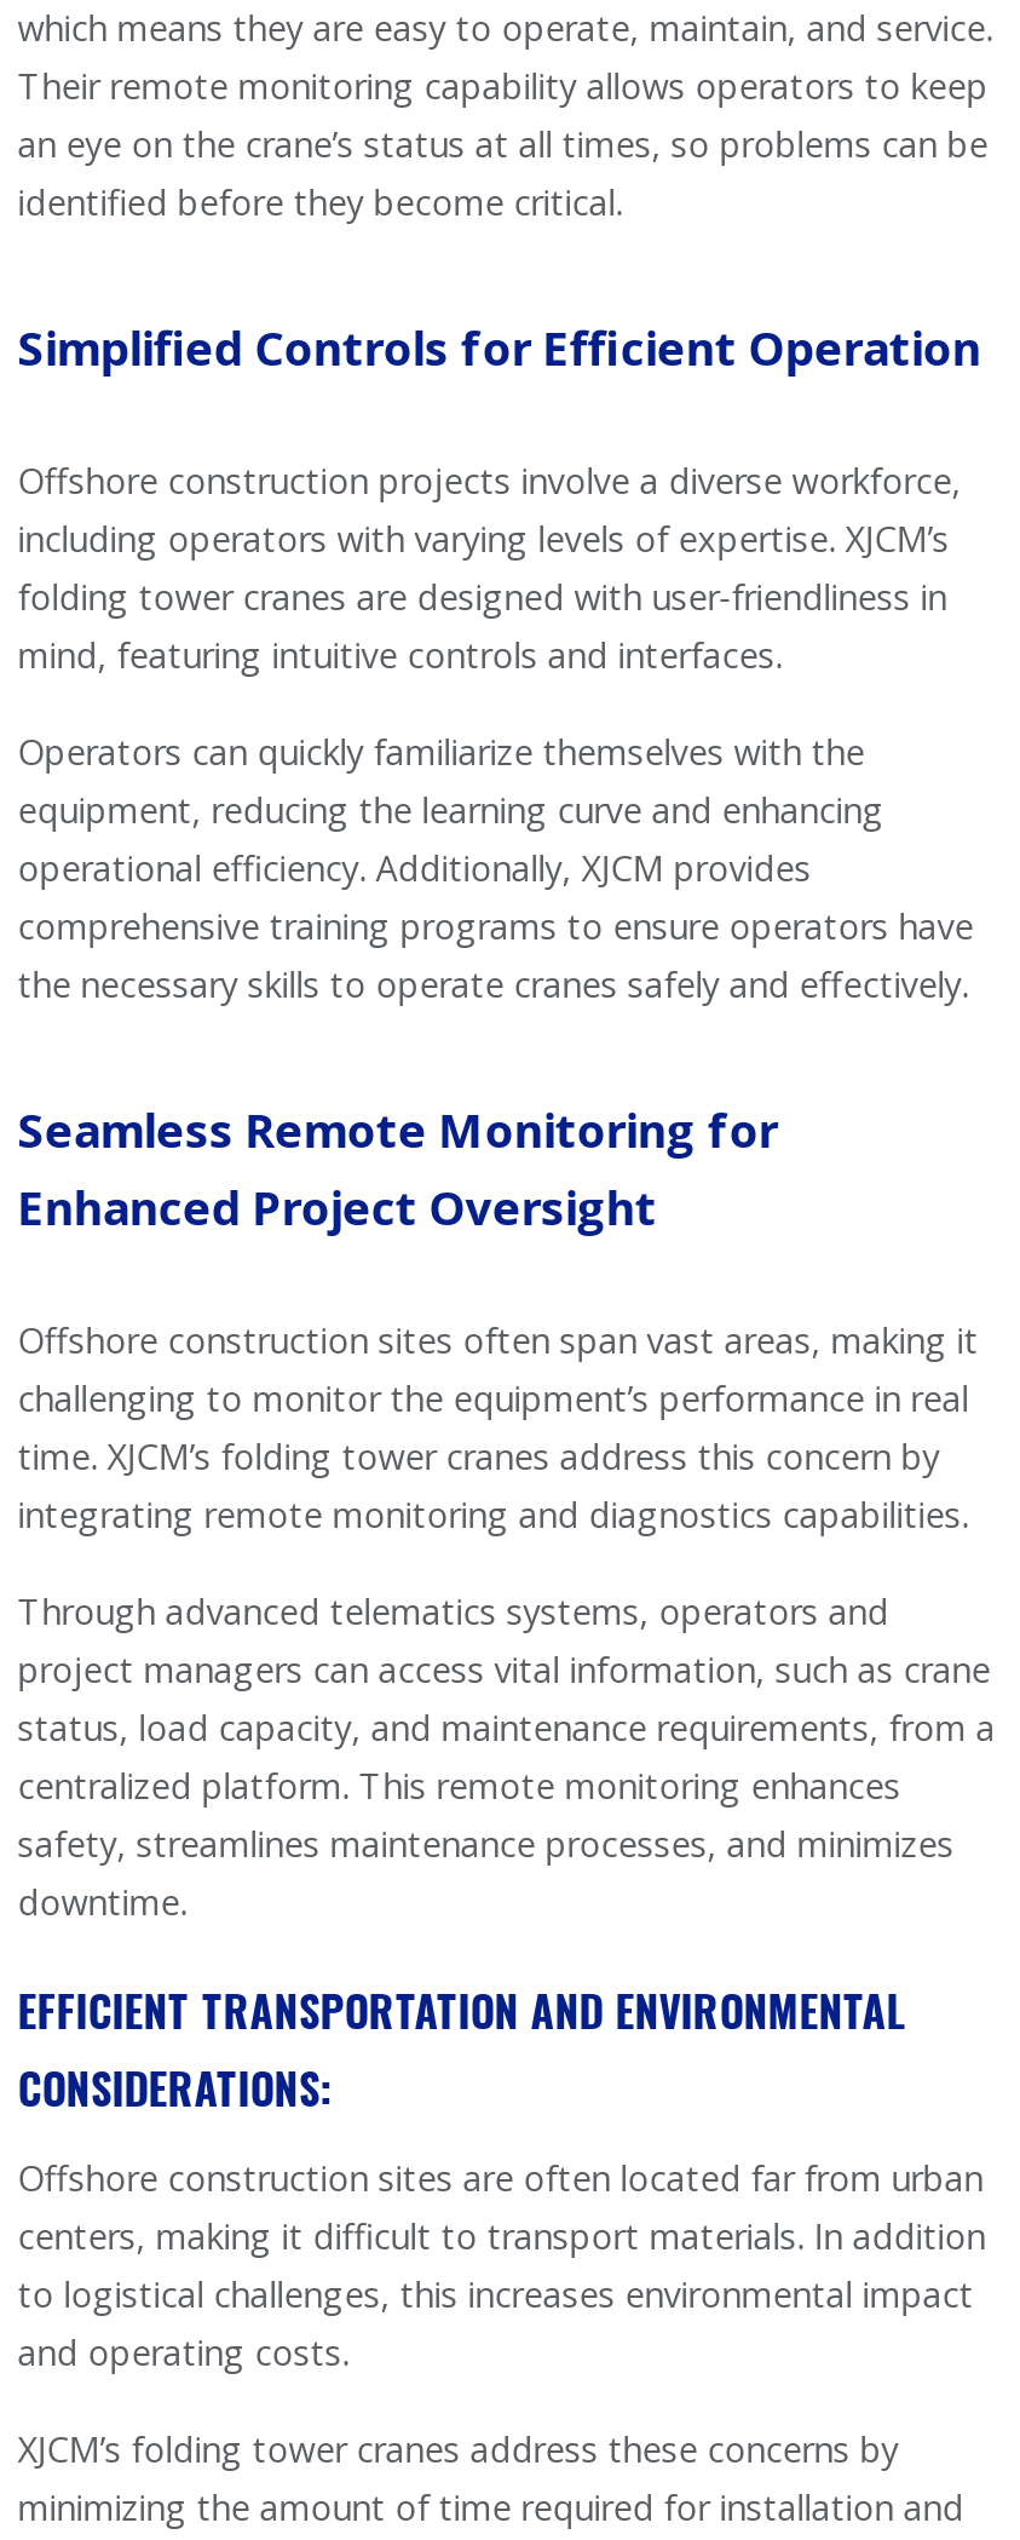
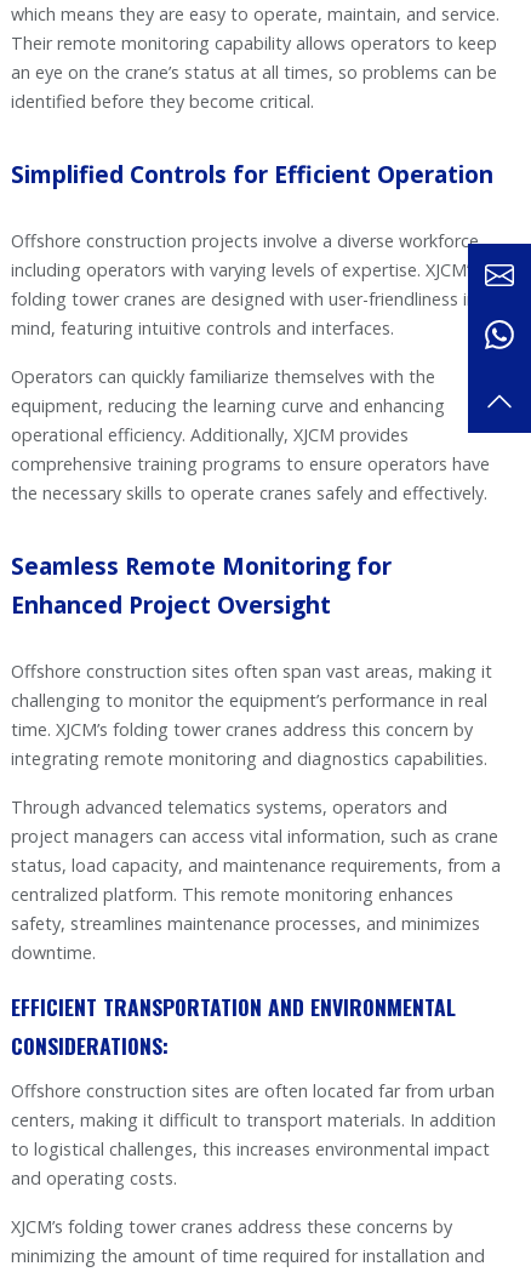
none -> [467,243,527,434] [image]

